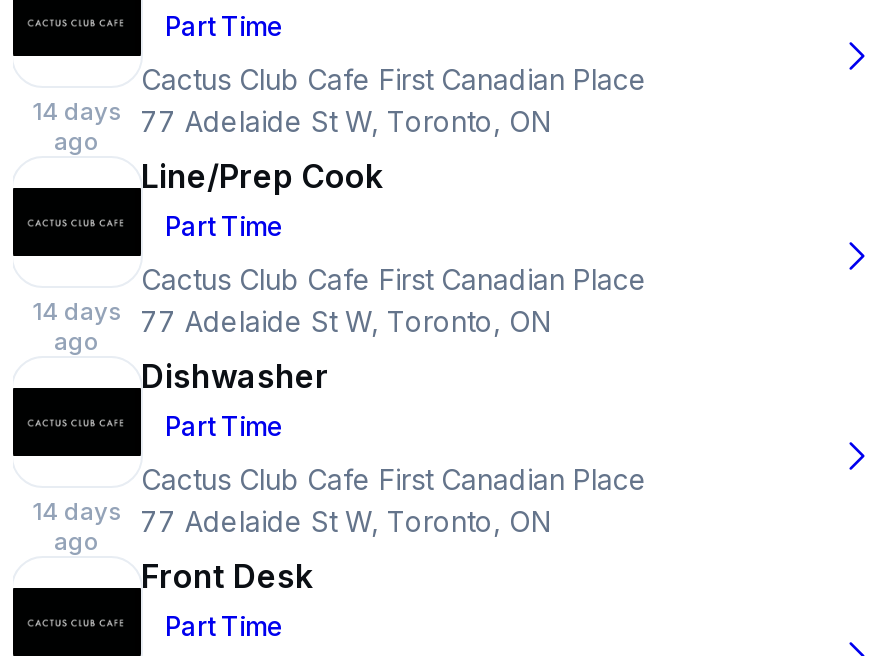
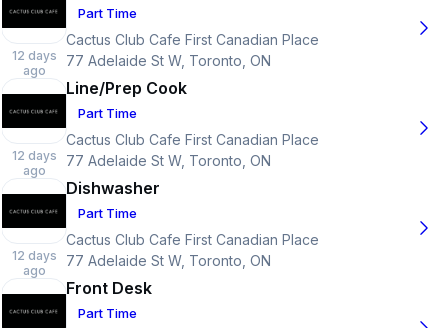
[32,96,551,138] 14 days 77 Adelaide St W, Toronto, ON -> [11,48,271,69] 12 days 77 Adelaide St W, Toronto, ON
[32,296,551,338] 14 days 77 Adelaide St W, Toronto, ON -> [11,148,271,169] 12 days 77 Adelaide St W, Toronto, ON
[32,496,551,538] 14 days 77 Adelaide St W, Toronto, ON -> [11,248,271,269] 12 days 77 Adelaide St W, Toronto, ON

